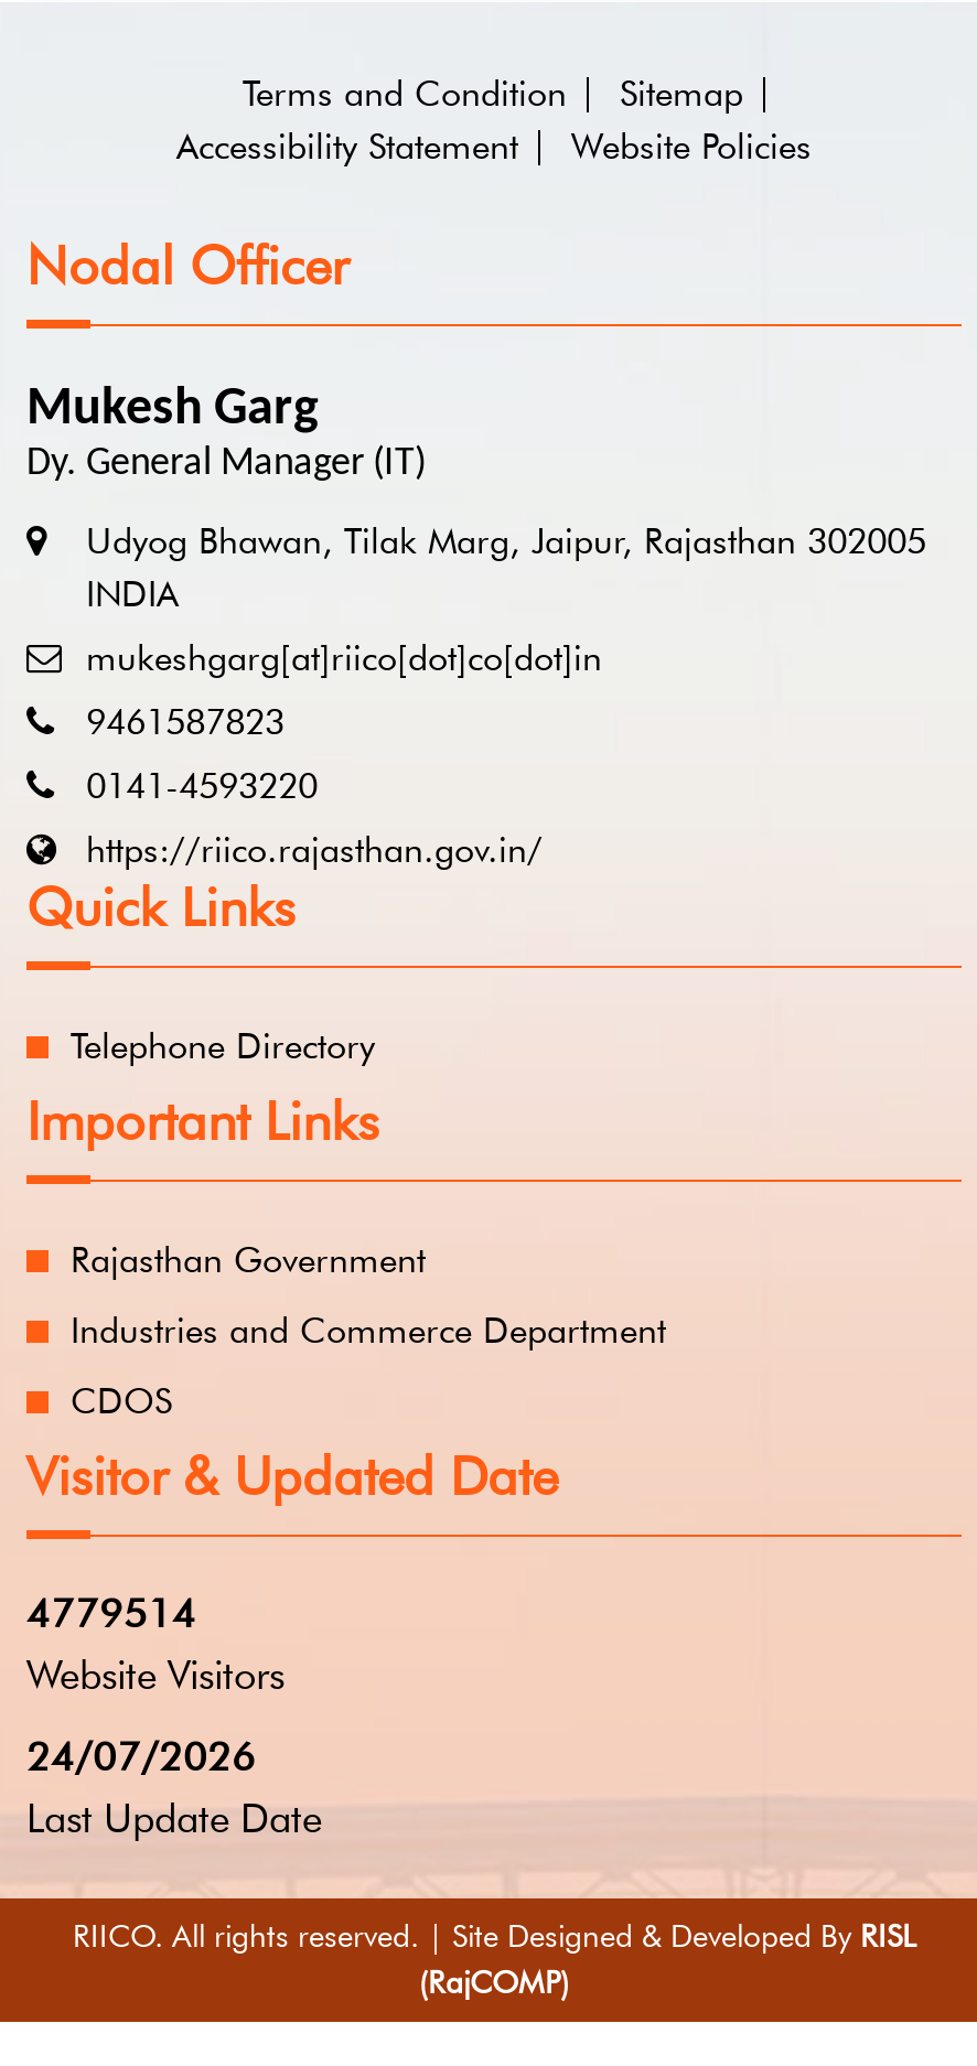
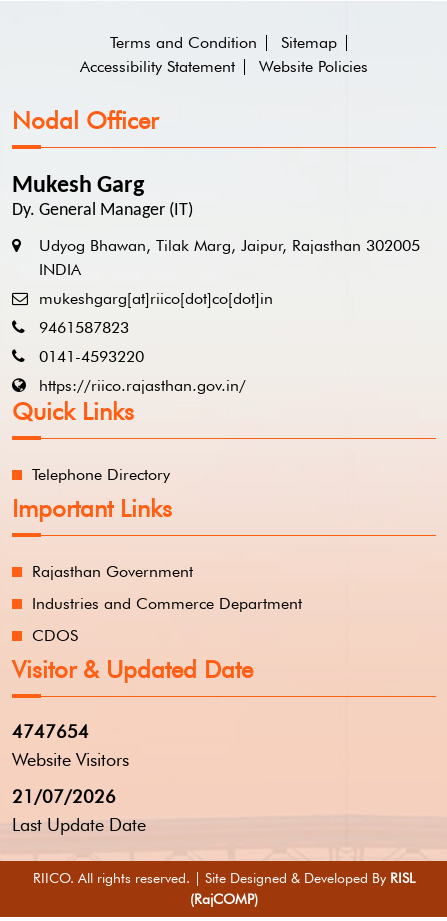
[26,1590,196,1636] 4779514 -> [12,721,89,742] 4747654
[26,1733,256,1779] 24/07/2026 -> [12,786,116,807] 21/07/2026

